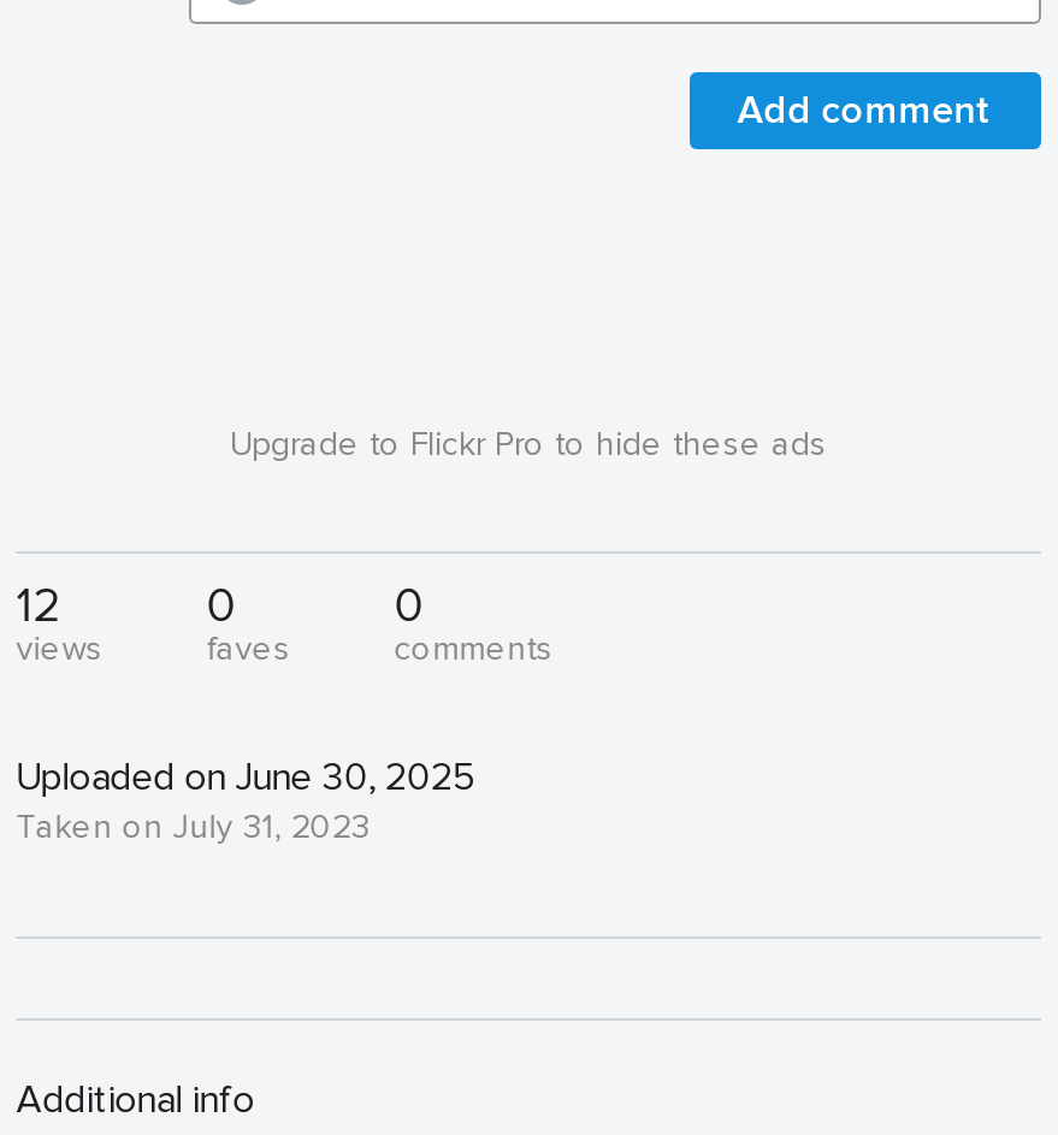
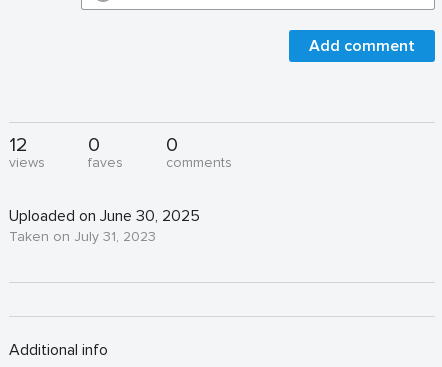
[230,424,827,465] Upgrade to Flickr Pro to hide these ads -> none

